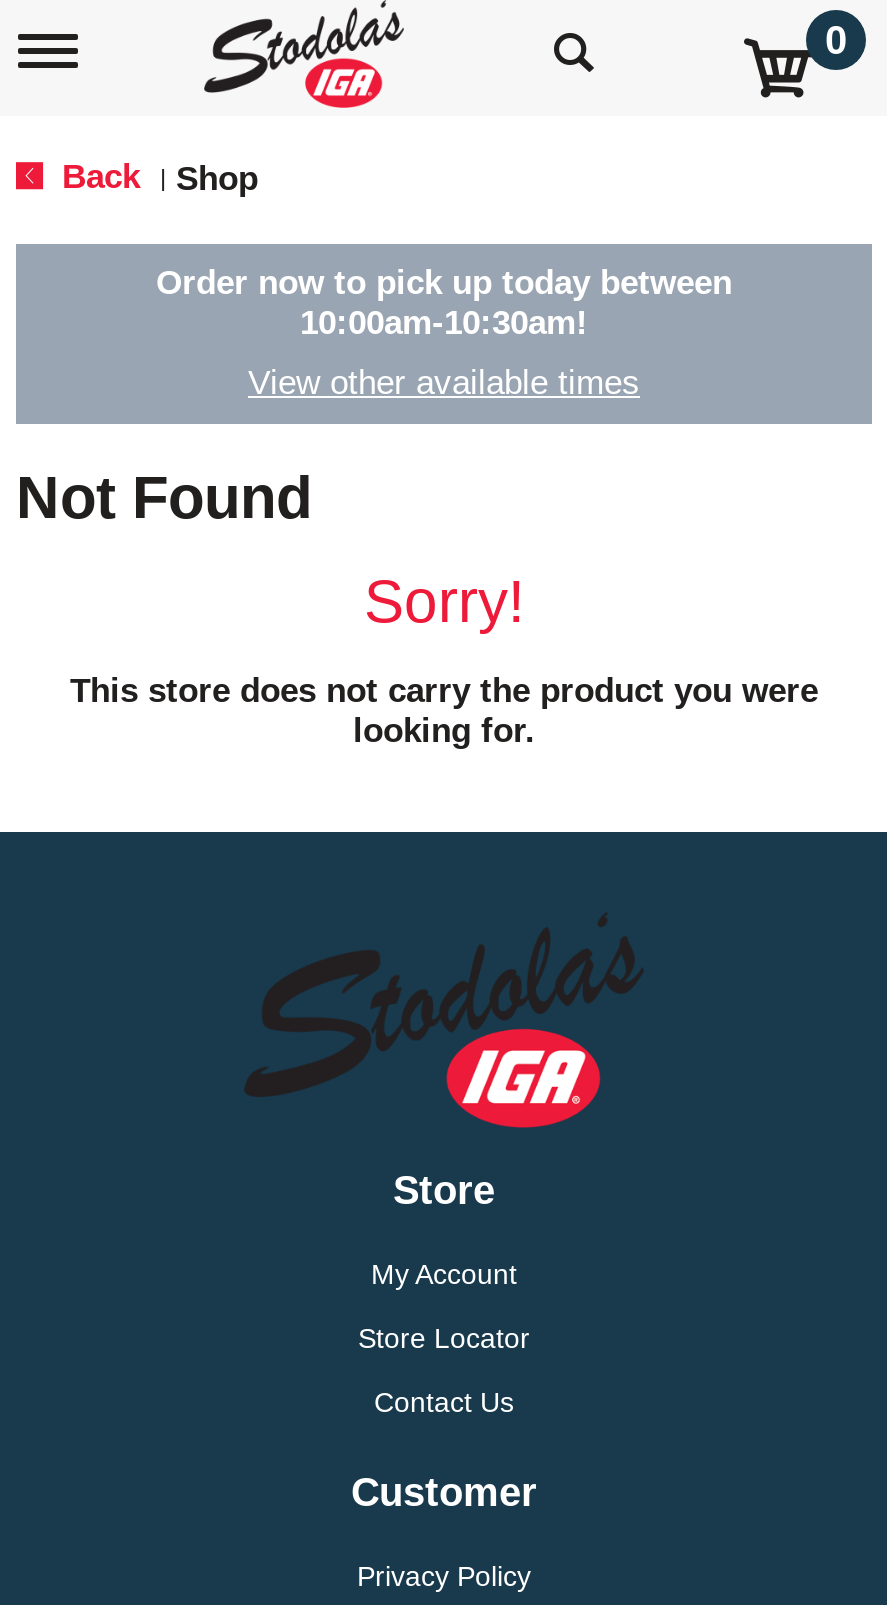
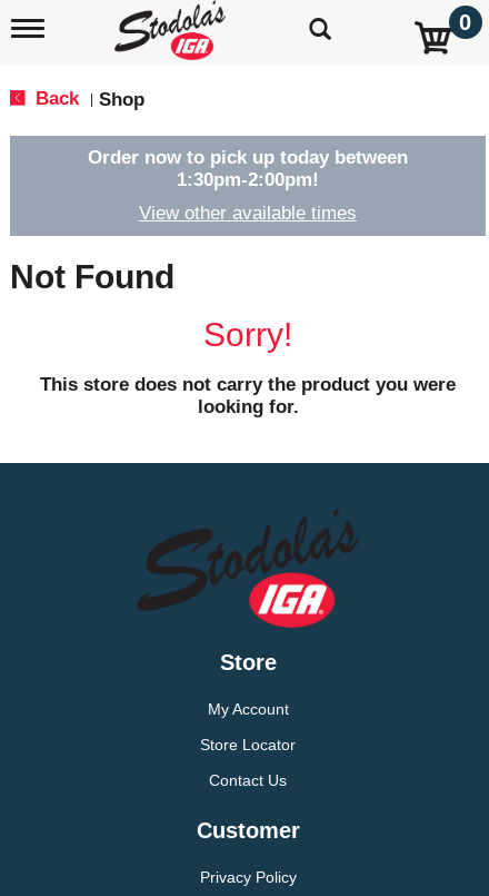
[300,304,588,342] 10:00am-10:30am! -> [177,169,319,190] 1:30pm-2:00pm!

